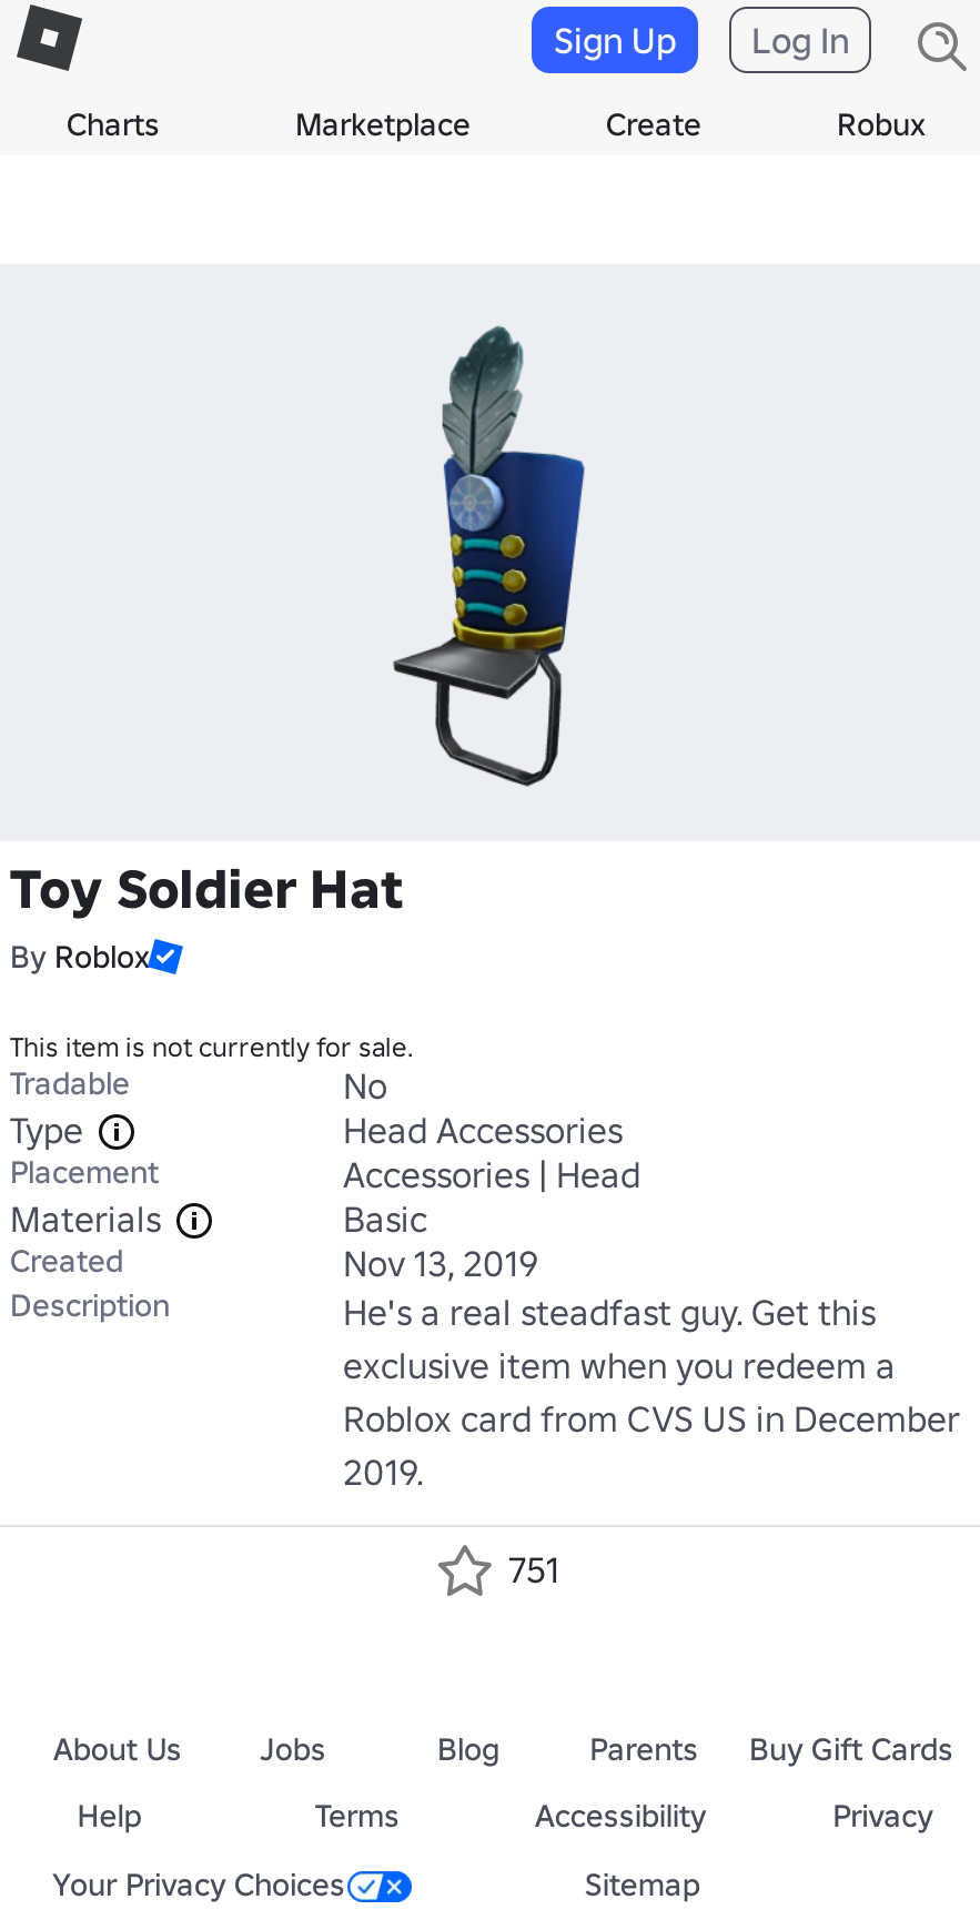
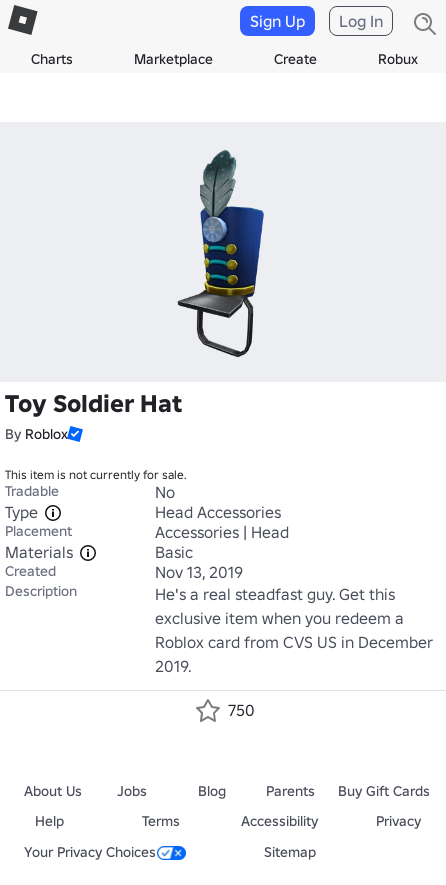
[508,1547,559,1591] 751 -> [227,700,254,720] 750

